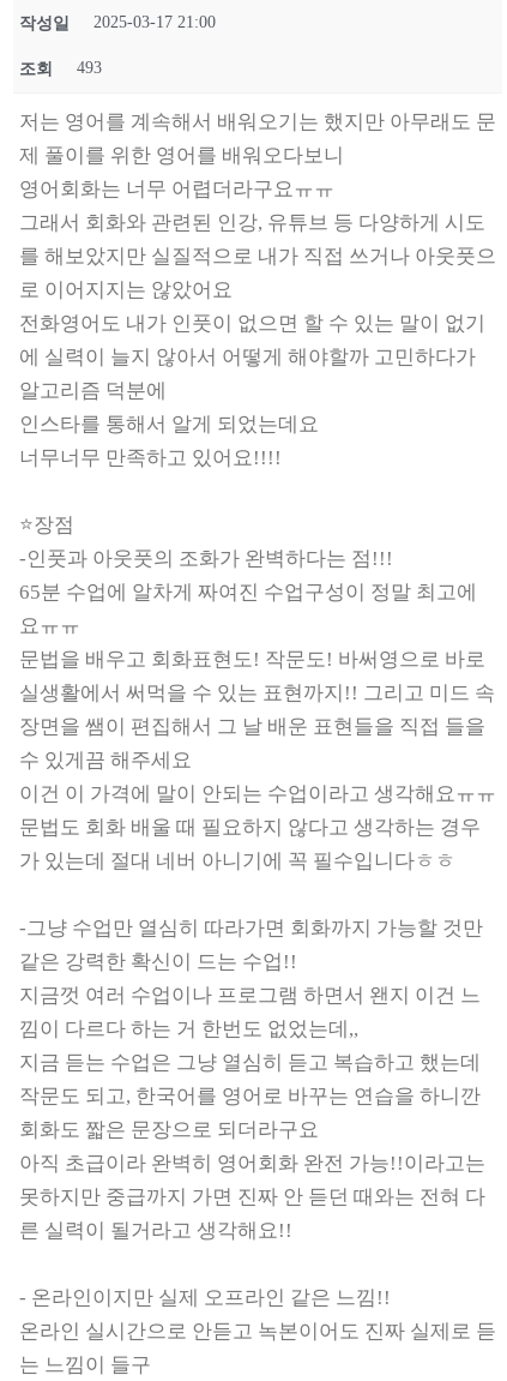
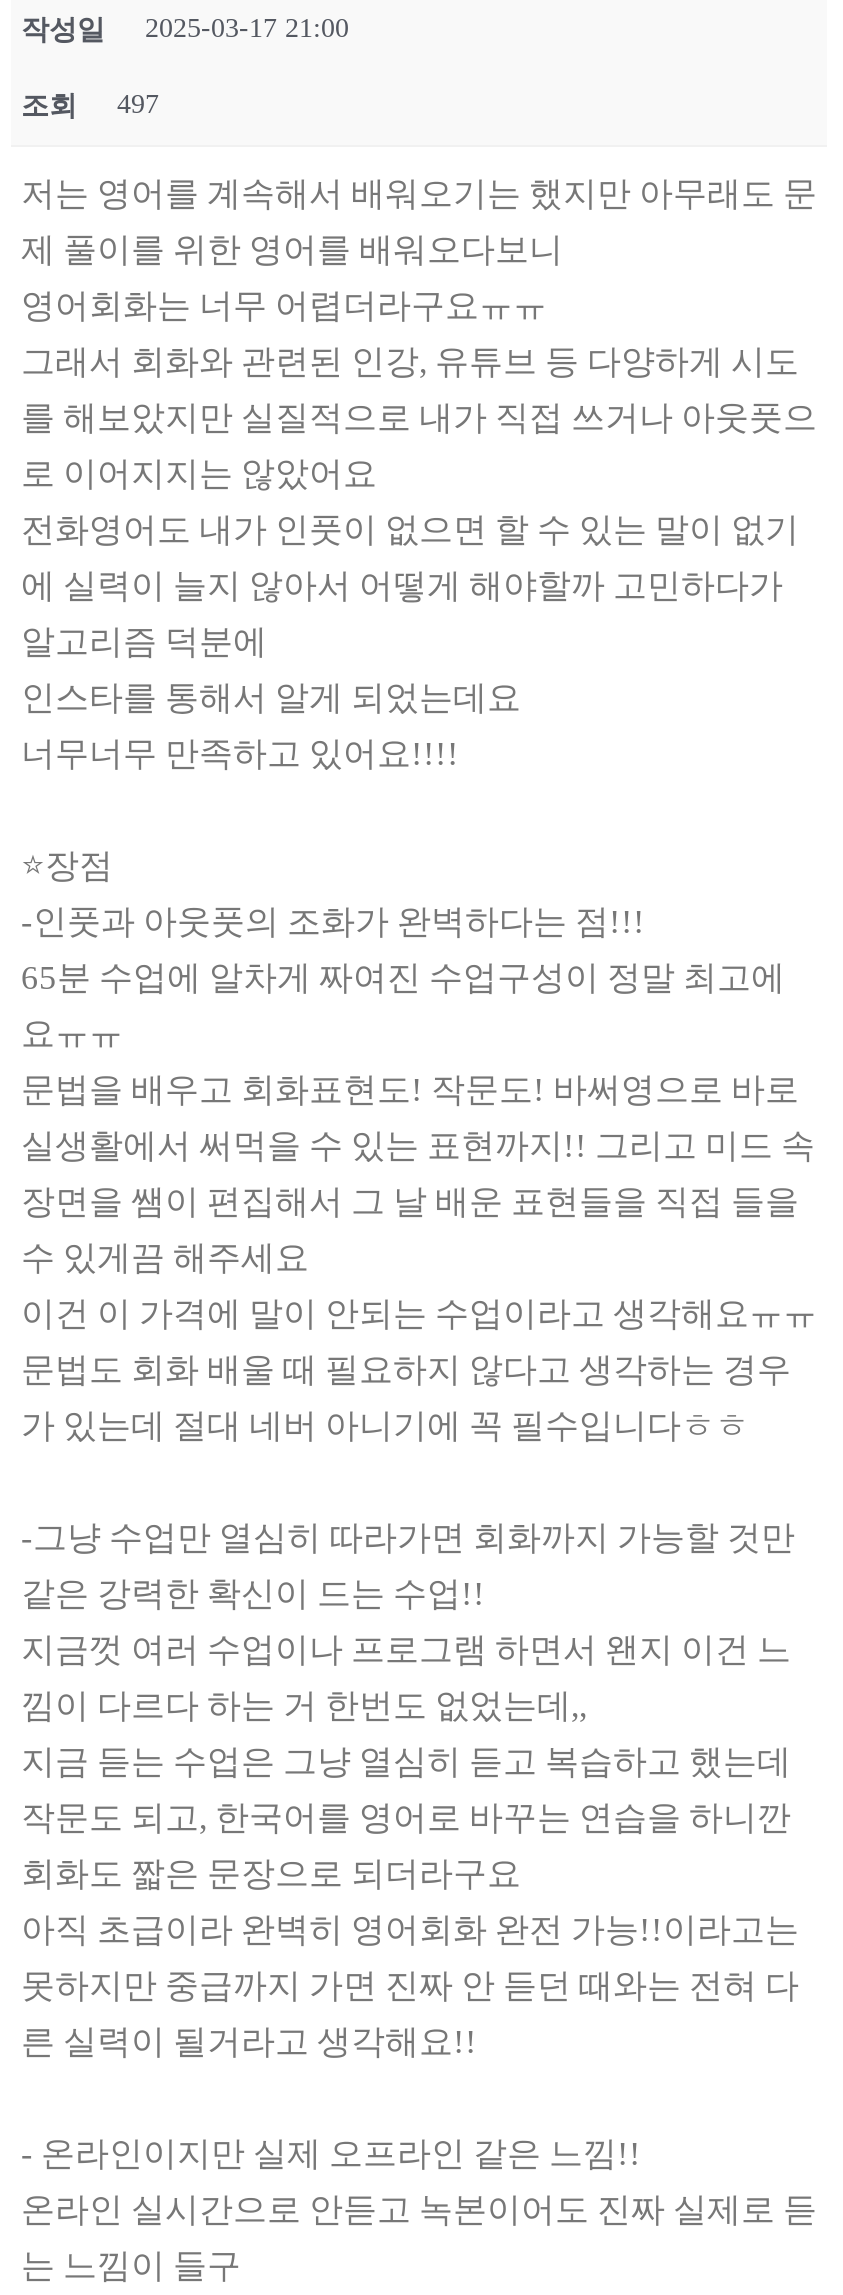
[19,58,102,78] 조회 493 -> [21,90,159,122] 조회 497

